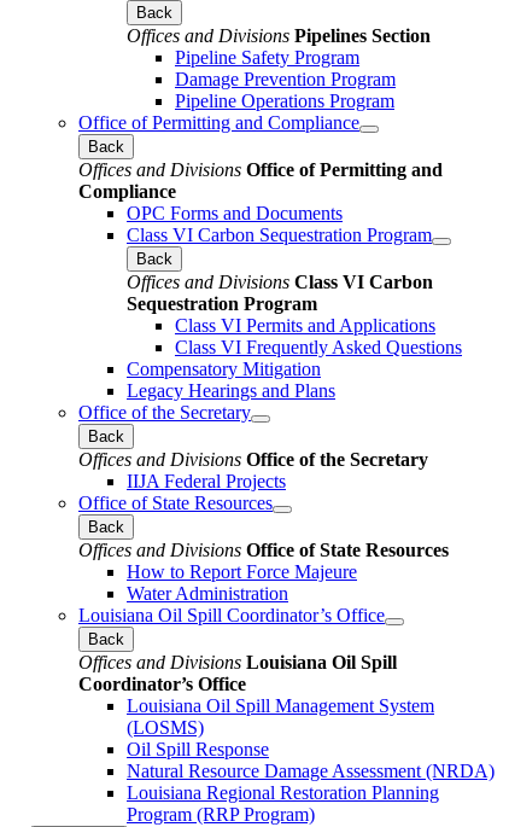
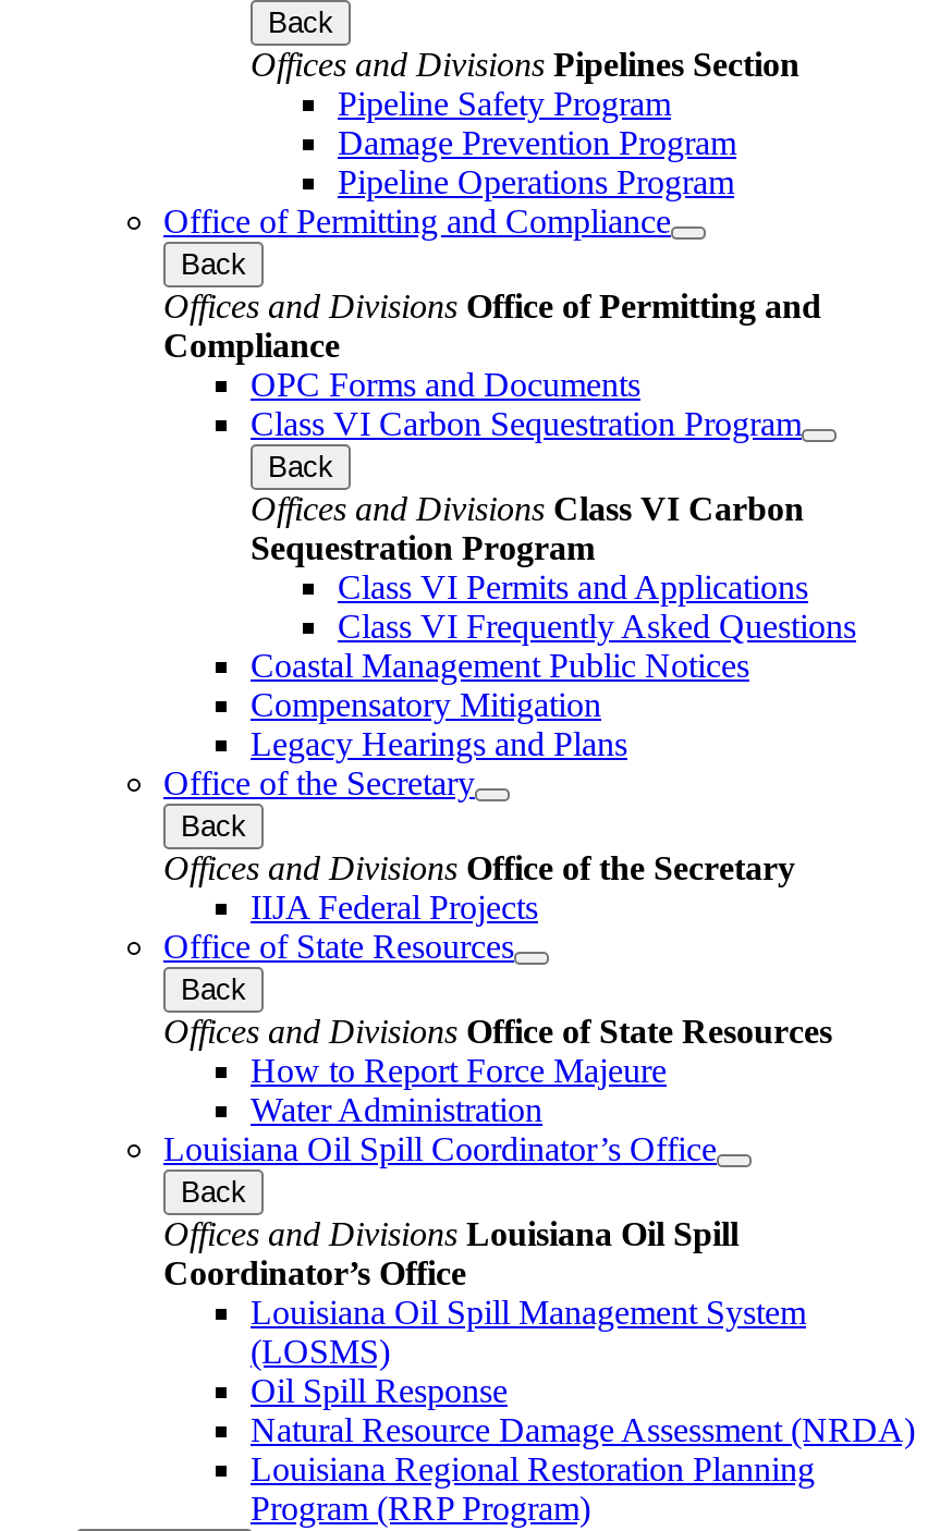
none -> [251,646,749,683] Coastal Management Public Notices

